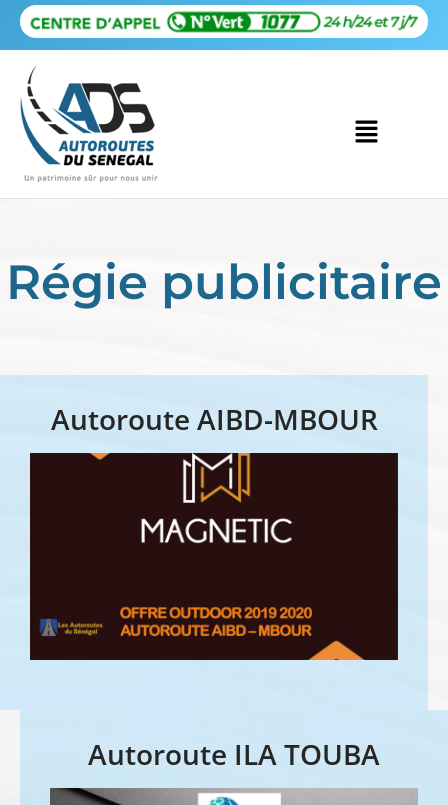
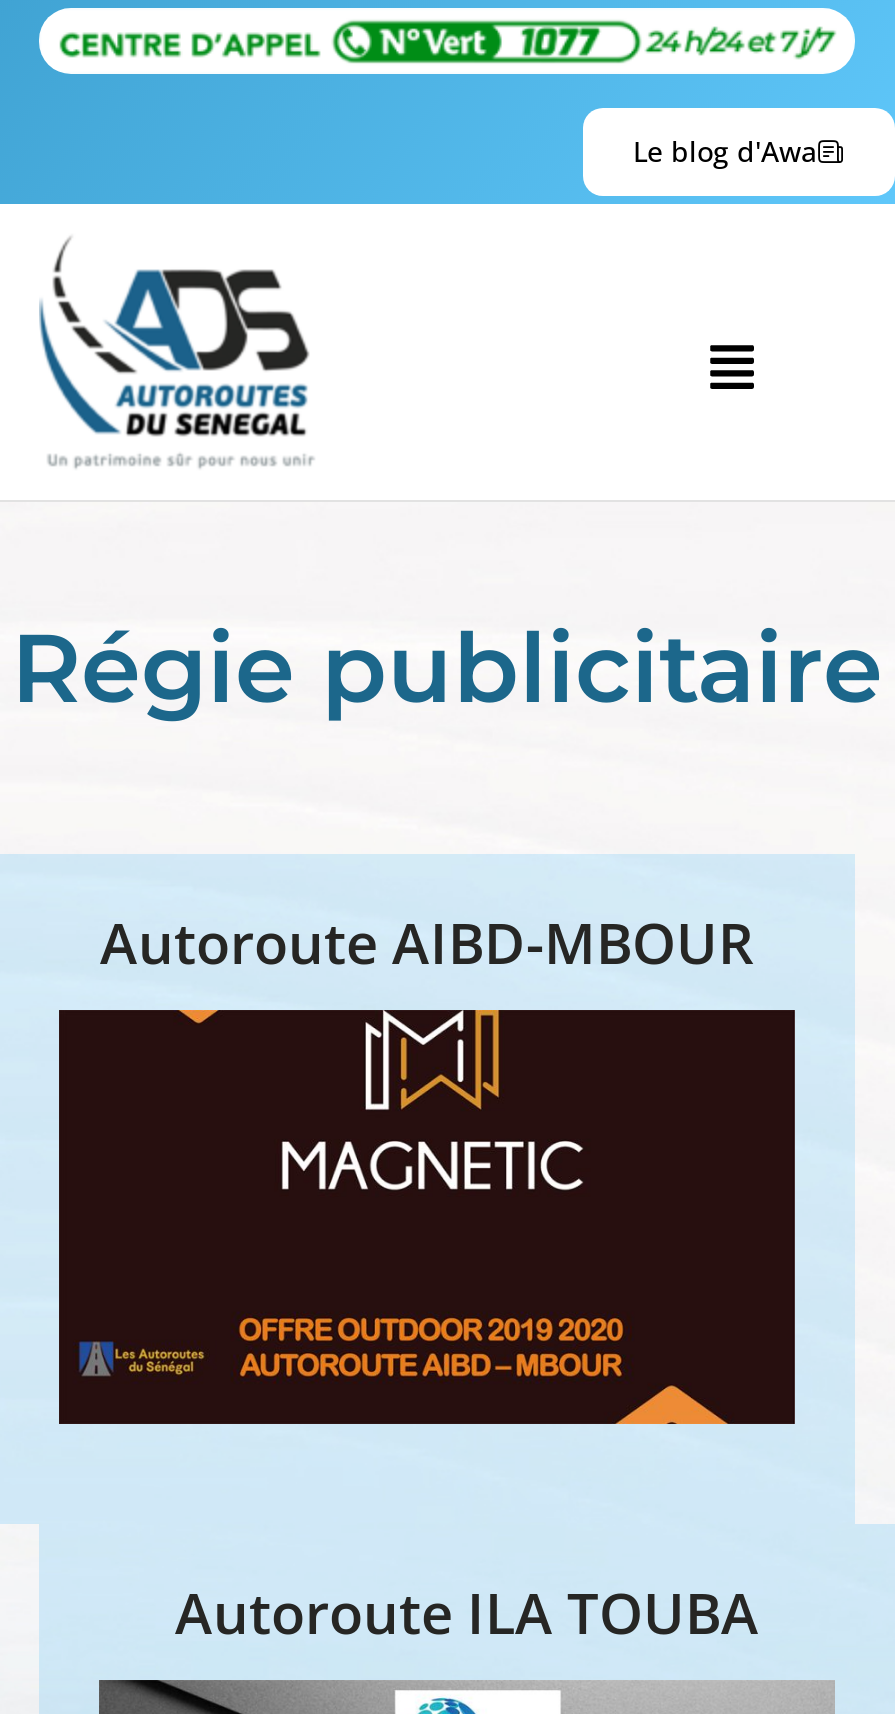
none -> [633,133,817,171] Le blog d'Awa

